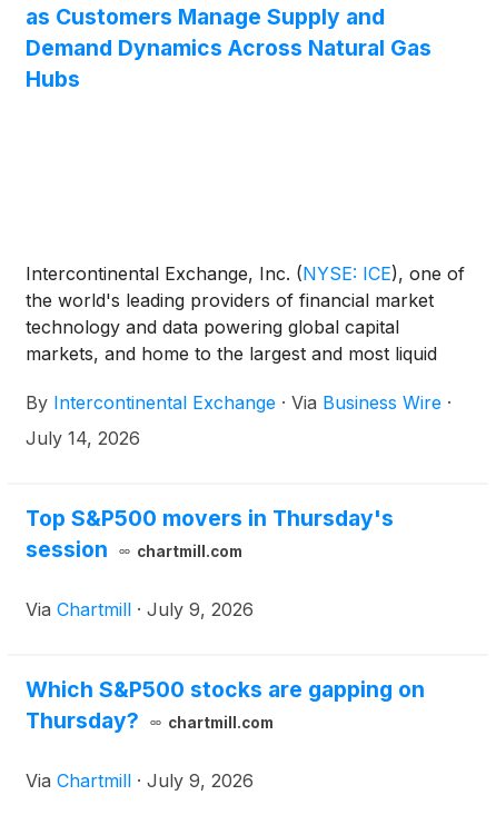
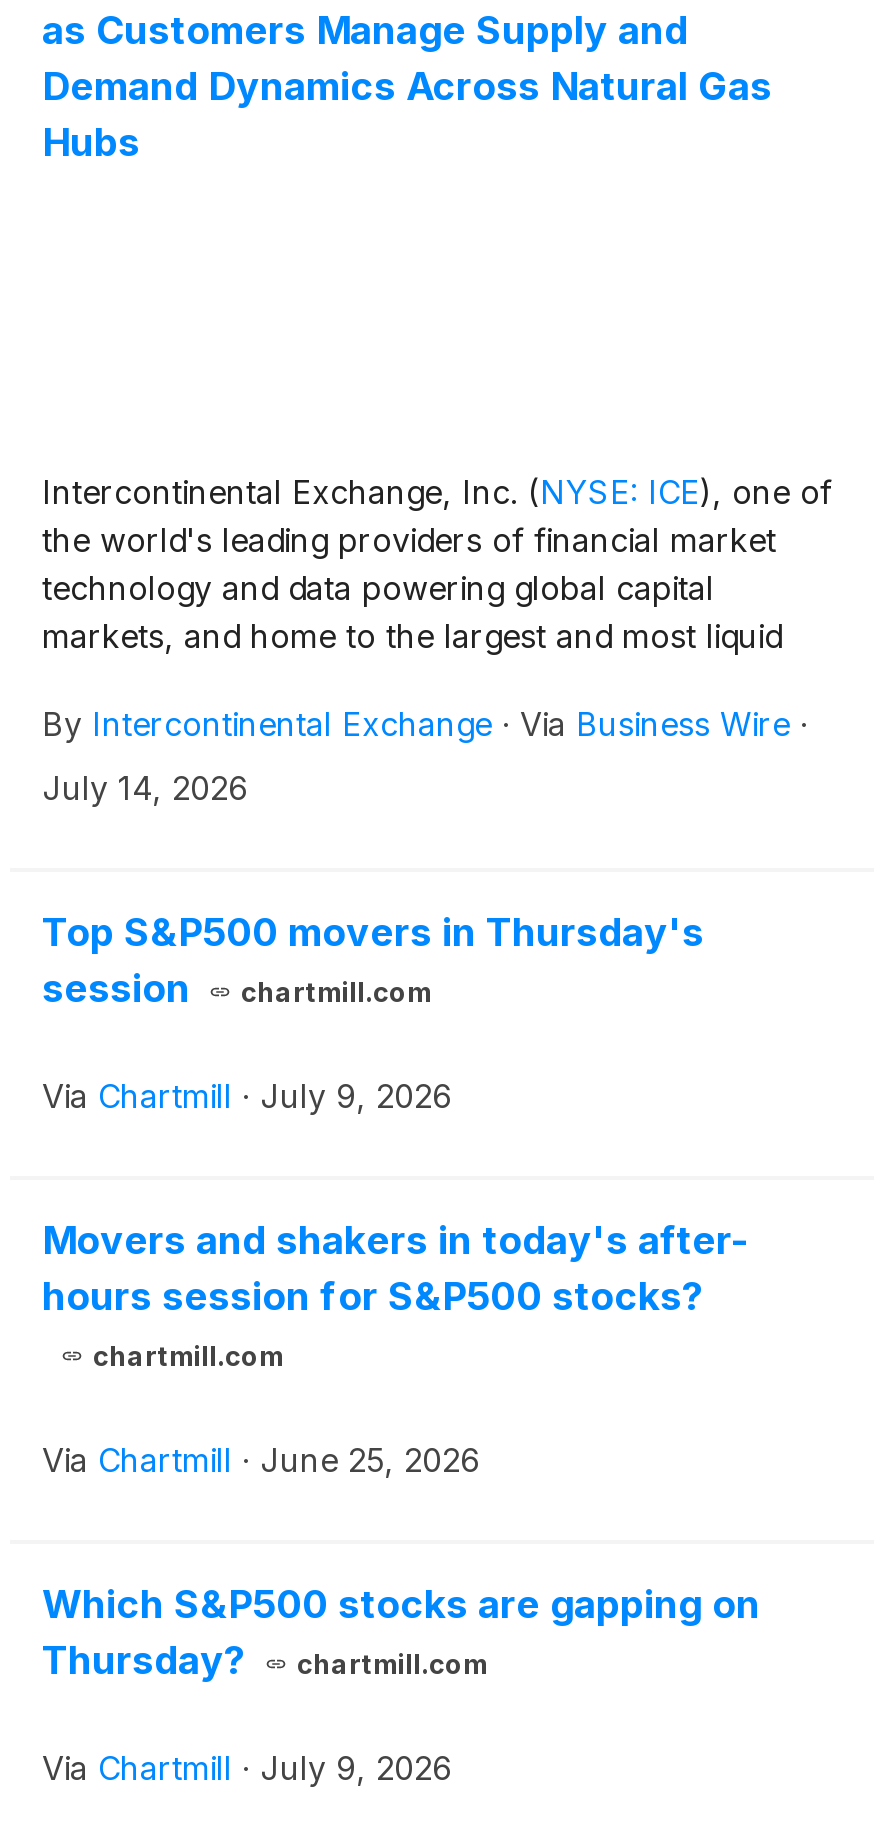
none -> [42,1217,746,1481] Movers and shakers in today's after- | hours session for S&P500 stocks? | chartmill.com | Via Chartmill · June 25, 2026

